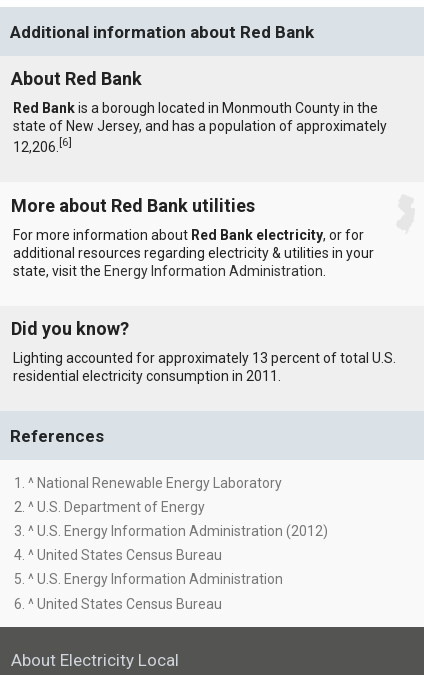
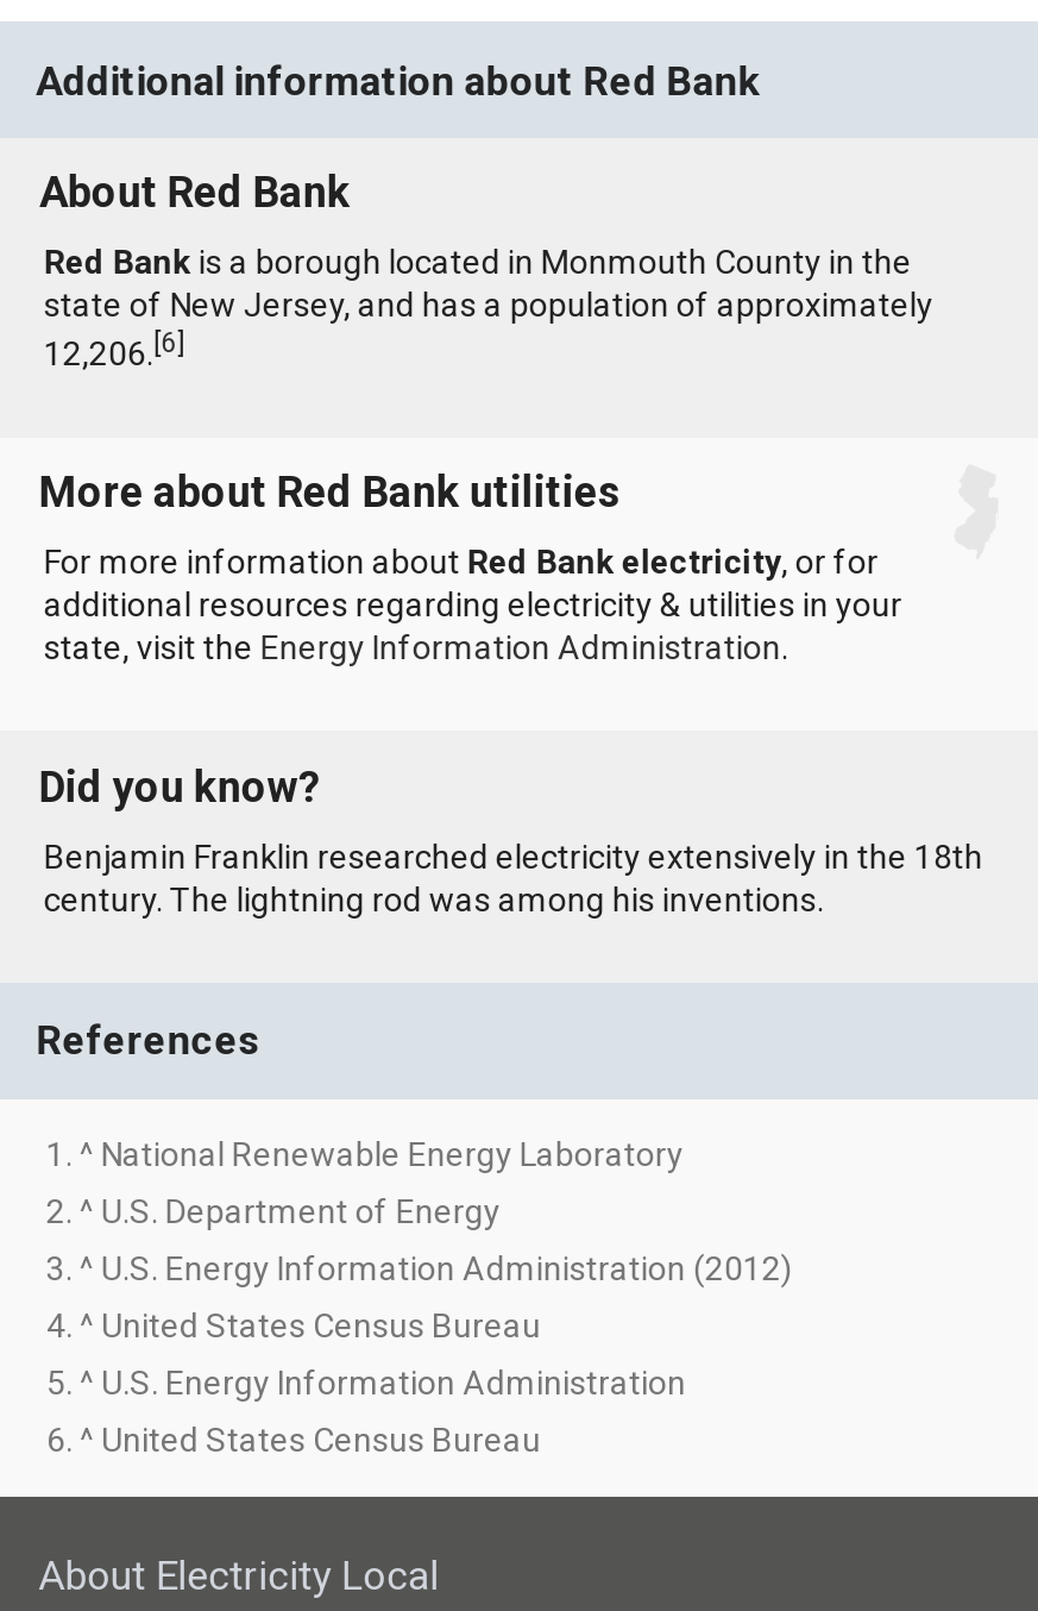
[13,350,396,384] Lighting accounted for approximately 13 percent of total U.S. | residential electricity consumption in 2011. -> [44,838,983,919] Benjamin Franklin researched electricity extensively in the 18th | century. The lightning rod was among his inventions.

